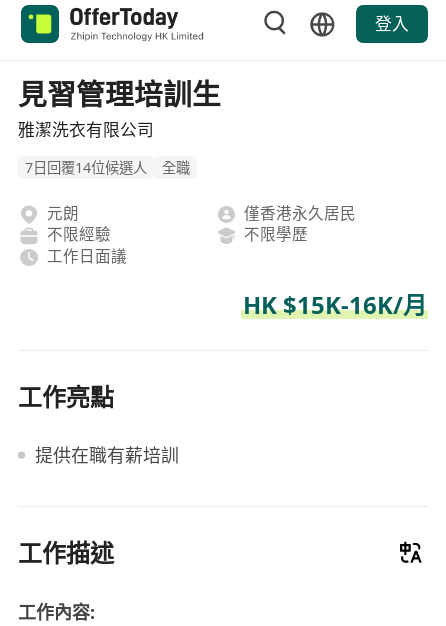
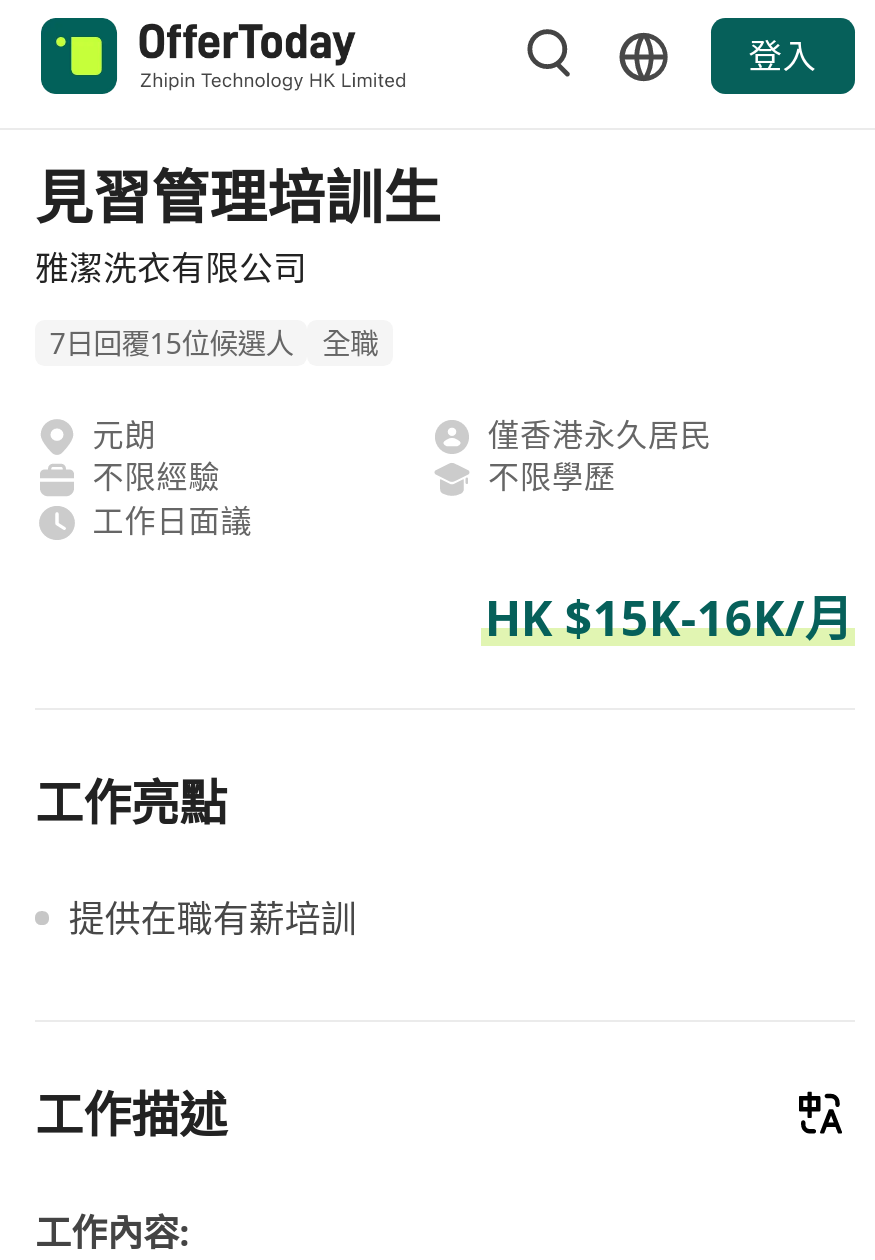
[25,158,147,177] 7日回覆14位候選人 -> [50,324,294,362] 7日回覆15位候選人

